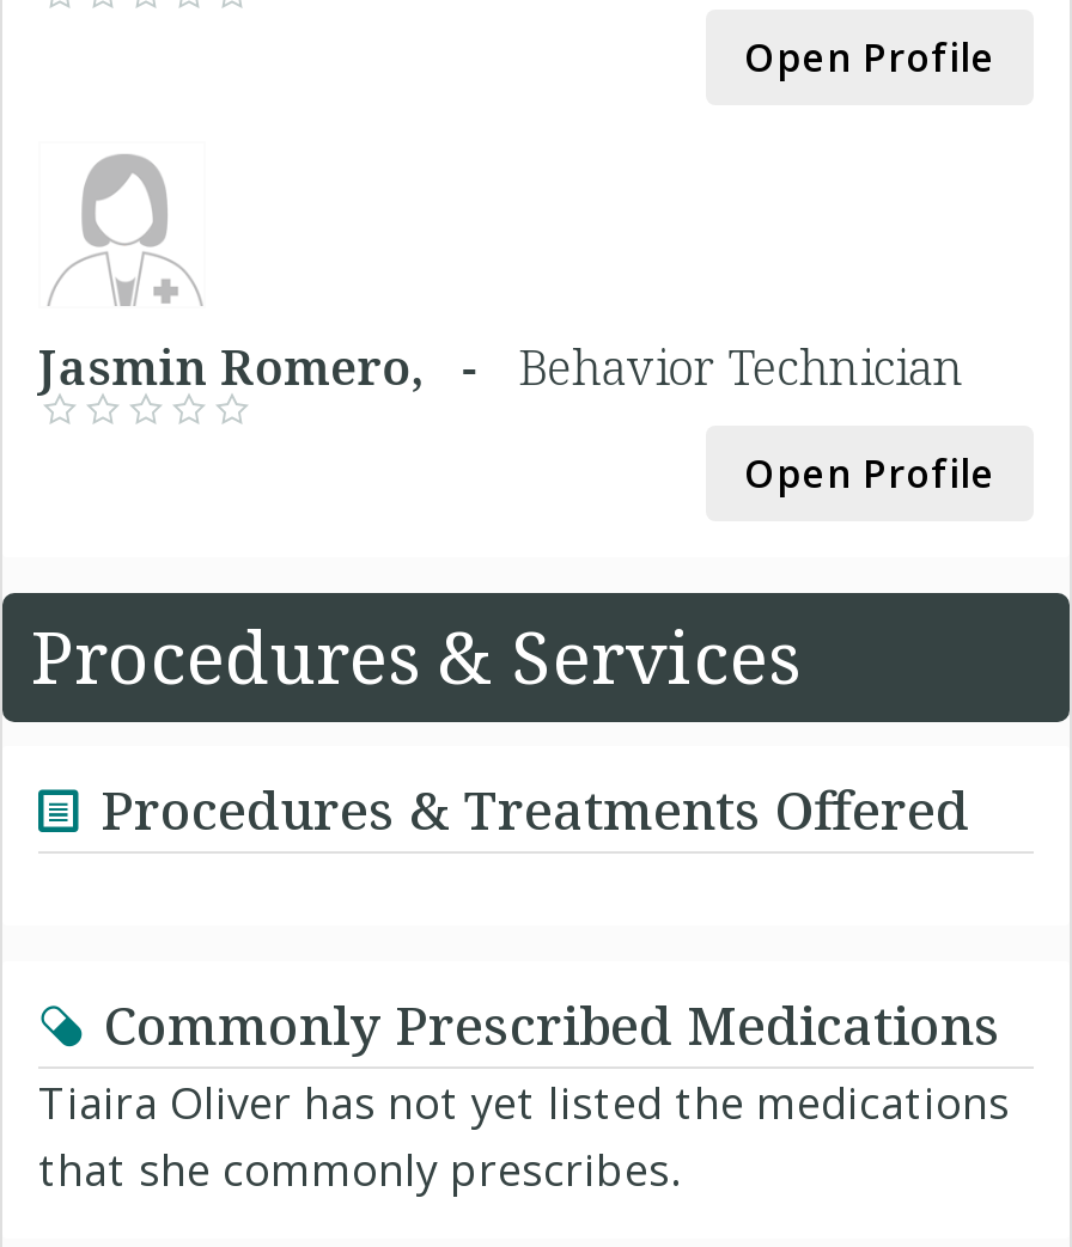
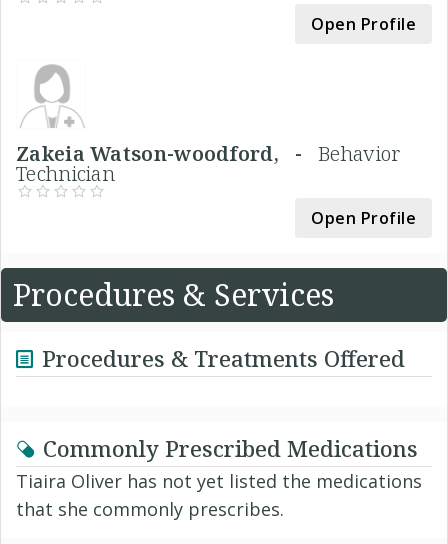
[38,334,964,398] Jasmin Romero, - Behavior Technician -> [16,139,400,186] Zakeia Watson-woodford, - Behavior | Technician

